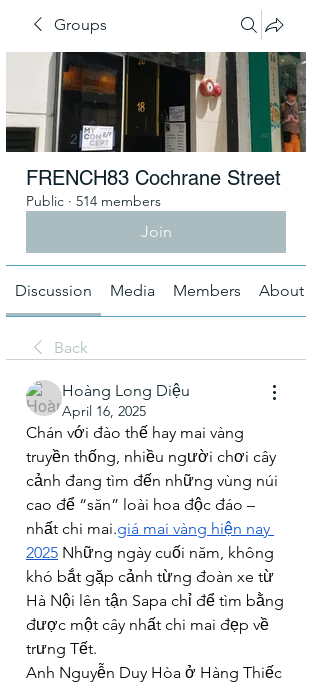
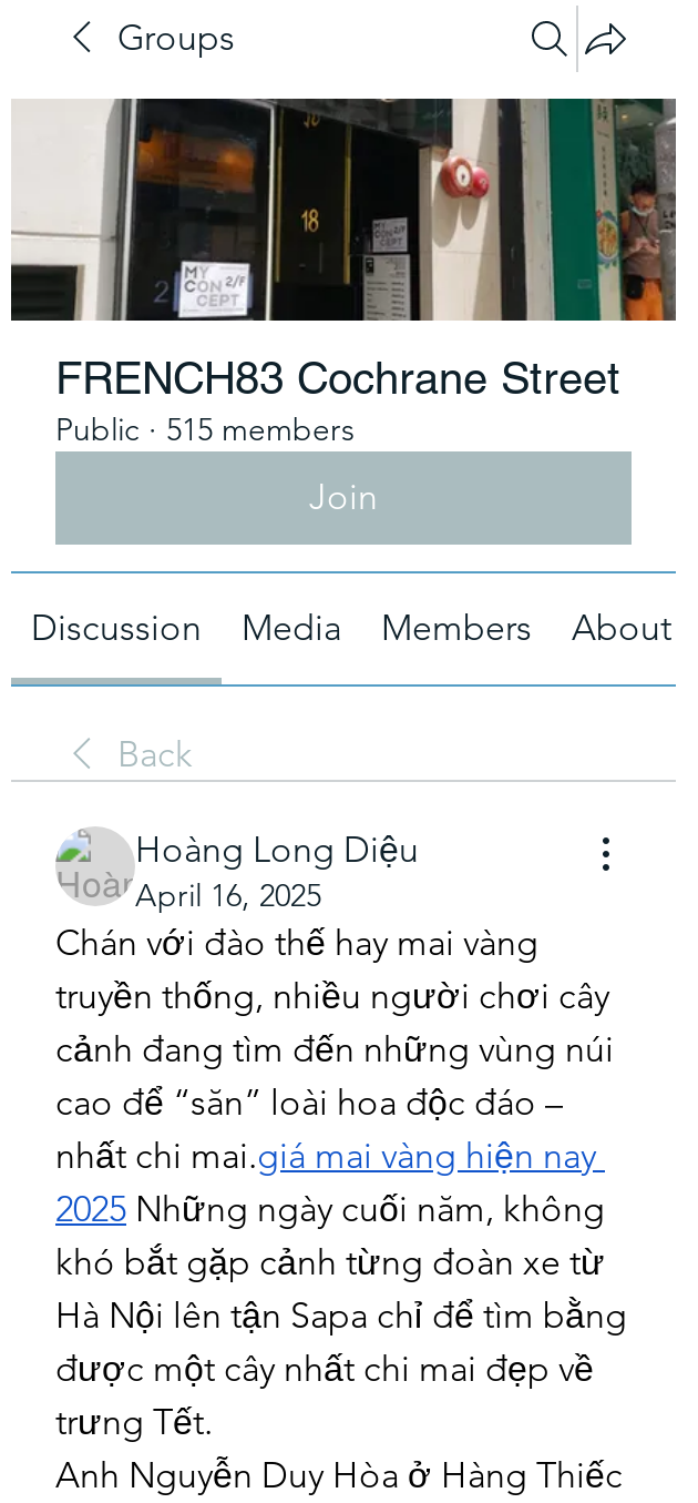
[26,192,161,210] Public · 514 members -> [55,409,355,449] Public · 515 members

